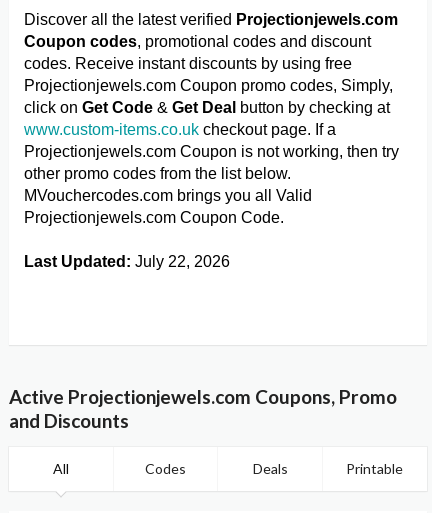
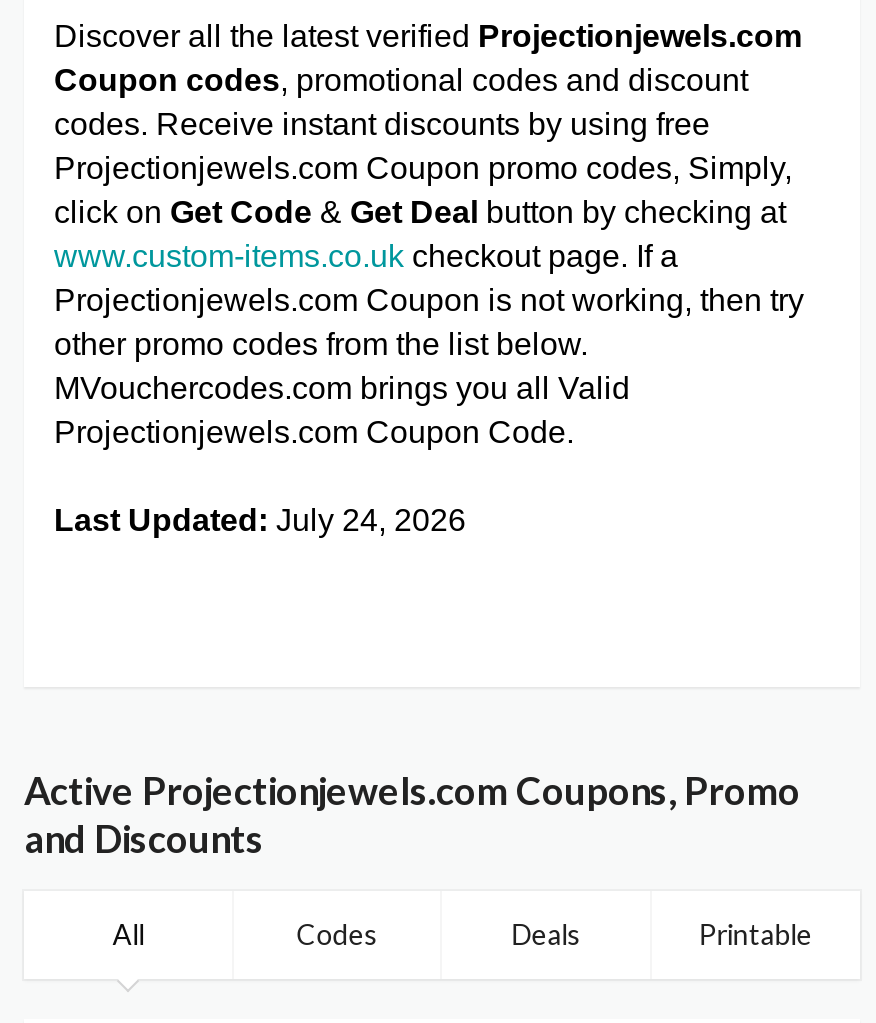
[24,253,230,270] Last Updated: July 22, 2026 -> [54,502,466,536] Last Updated: July 24, 2026

